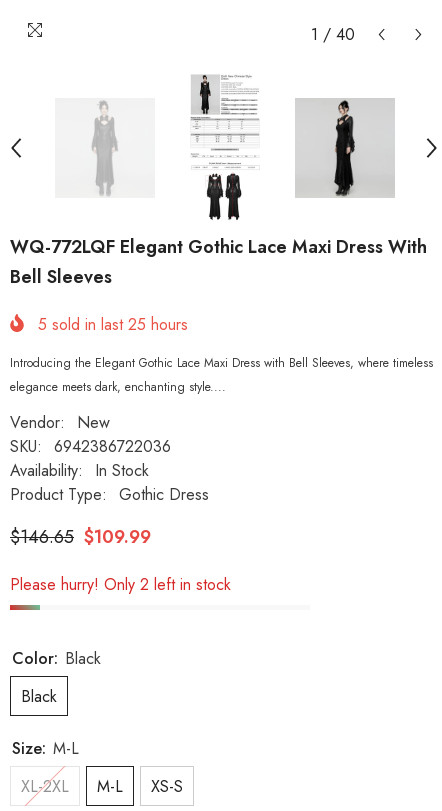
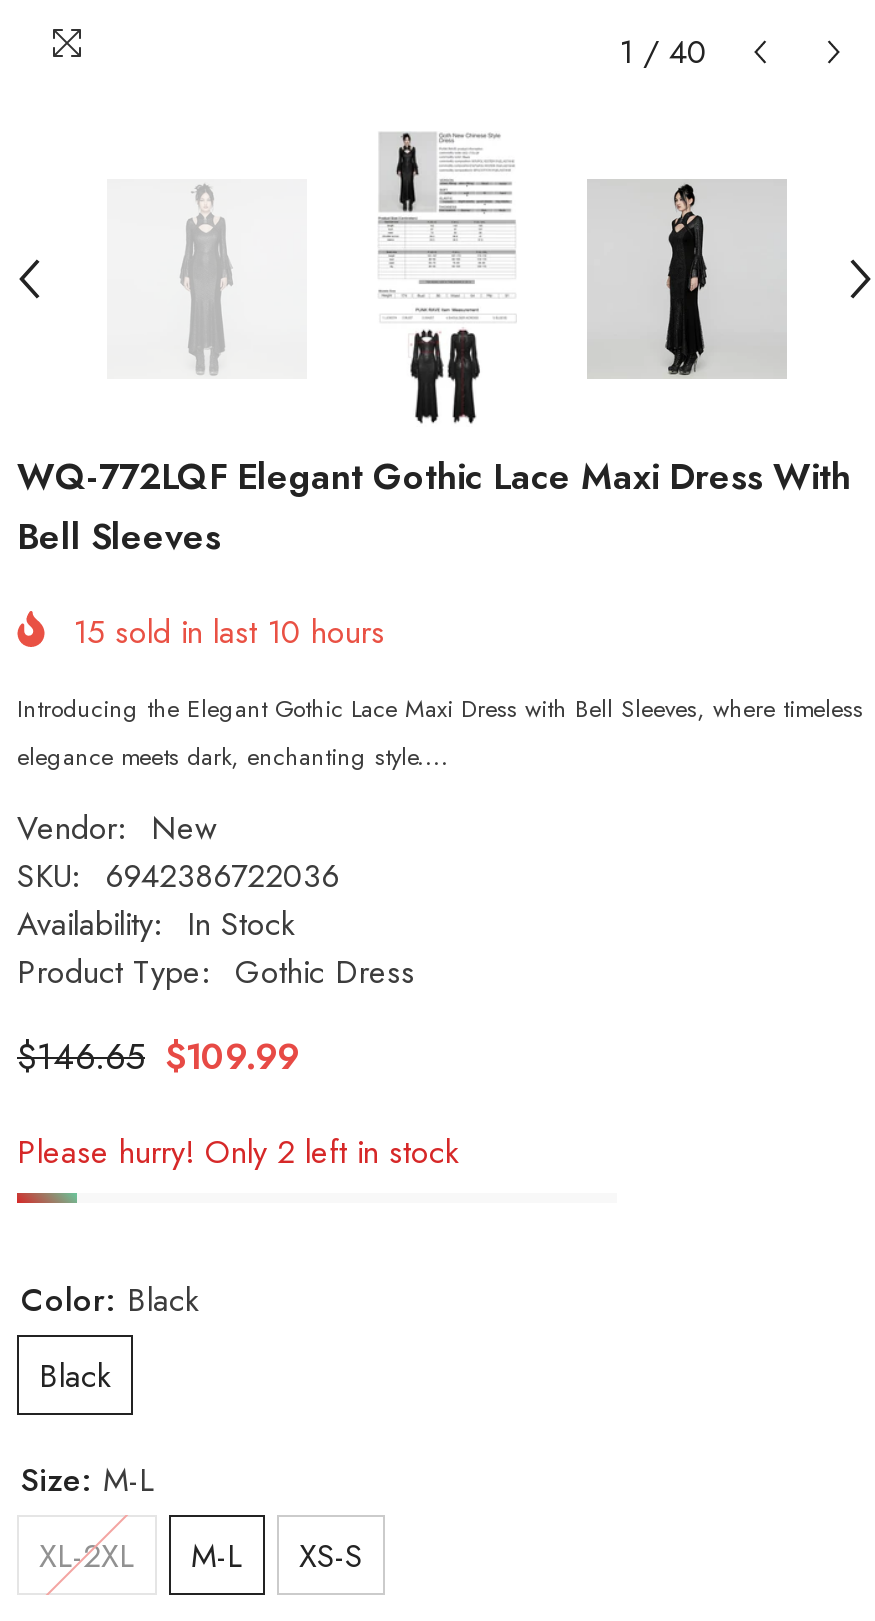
[38,313,188,336] 5 sold in last 25 hours -> [73,609,385,655] 15 sold in last 10 hours

